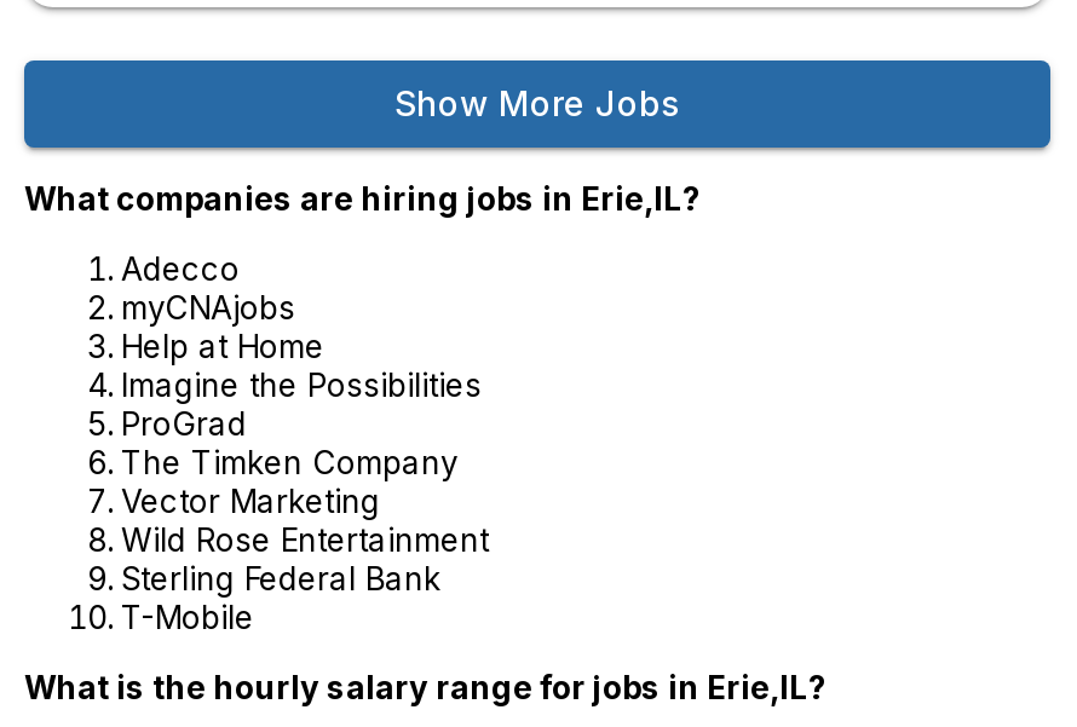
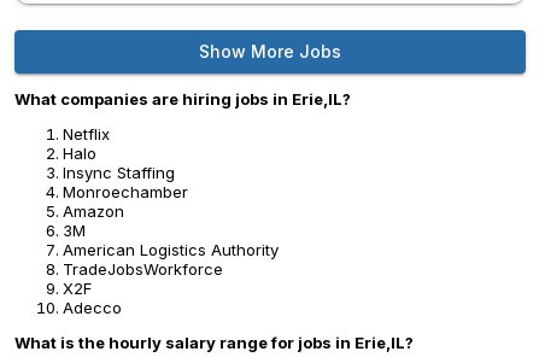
none -> [63,124,279,298] Netflix | Halo | Insync Staffing | Monroechamber | Amazon | 3M | American Logistics Authority | TradeJobsWorkforce | X2F
moved [121,249,240,288] -> [63,298,122,317]: Adecco
[121,288,489,636] myCNAjobs | Help at Home | Imagine the Possibilities | ProGrad | The Timken Company | Vector Marketing | Wild Rose Entertainment | Sterling Federal Bank | T-Mobile -> none

